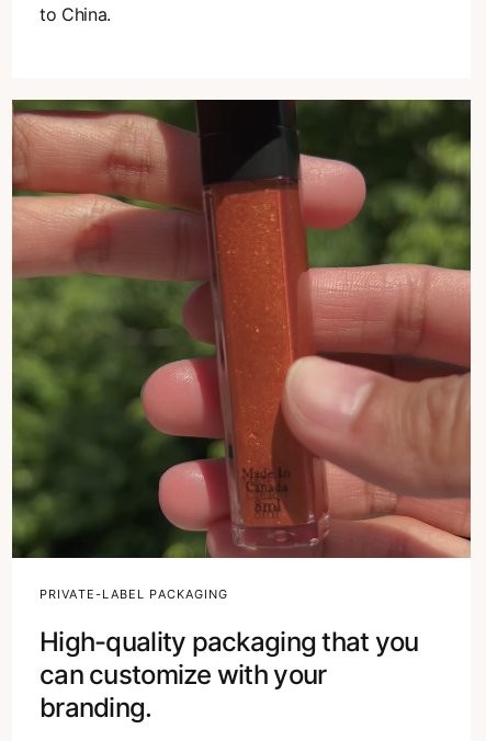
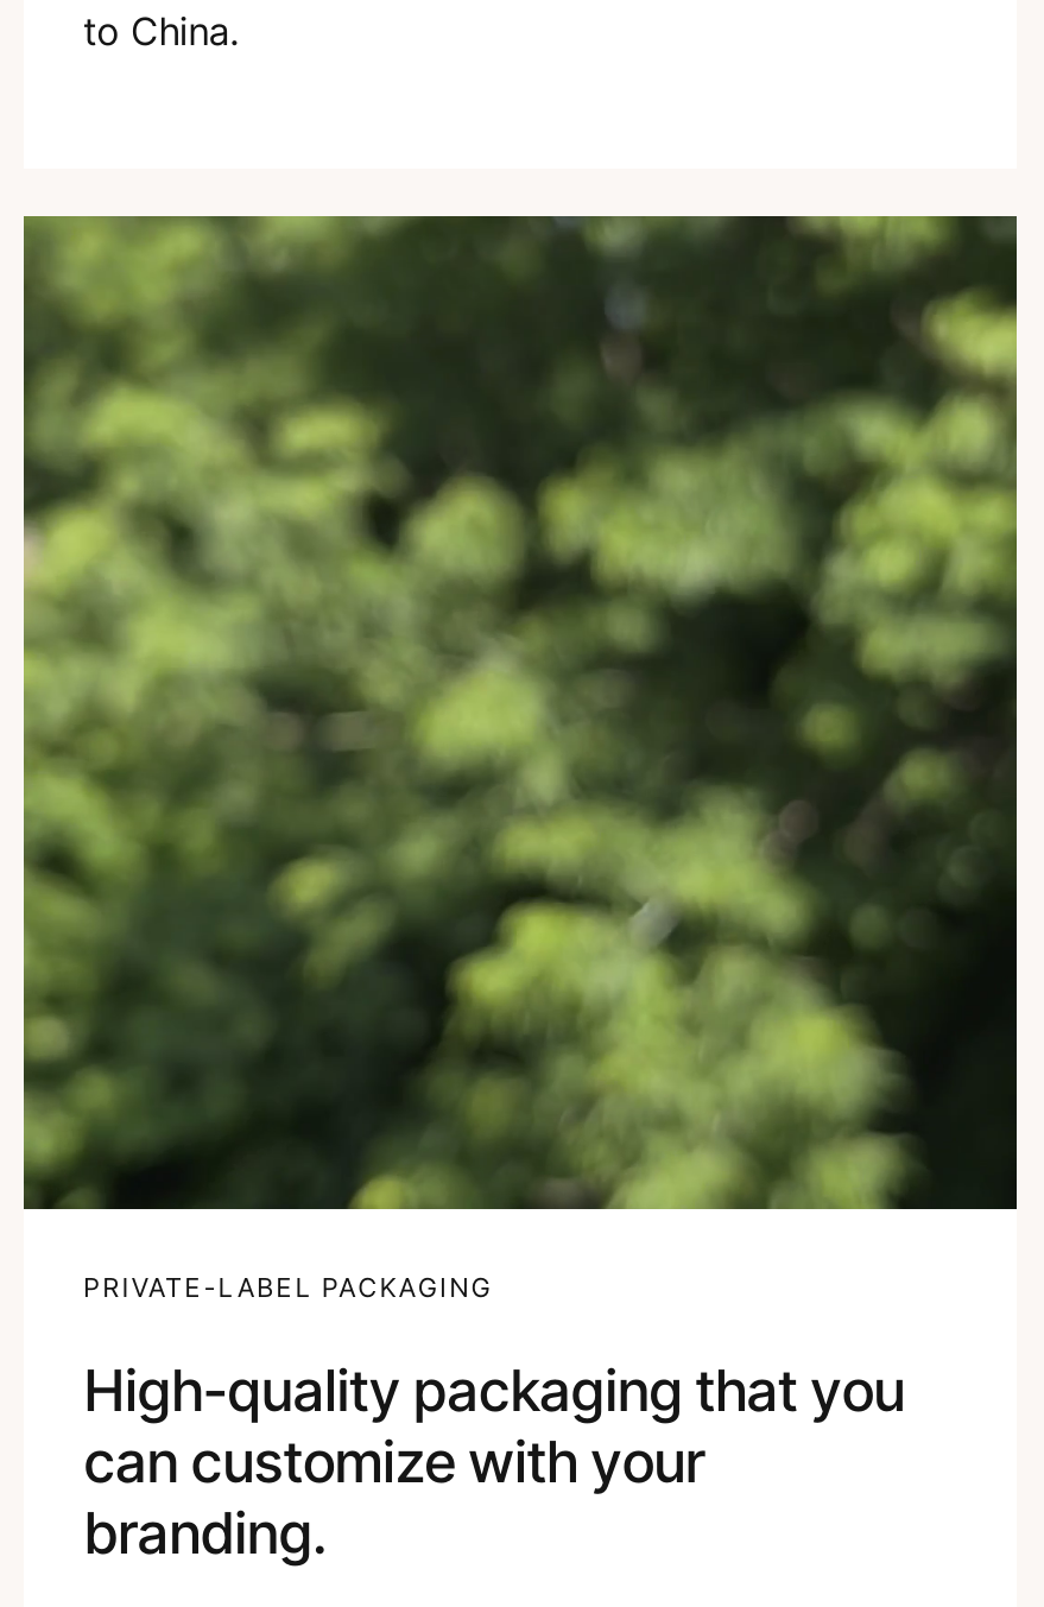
[11,100,472,559] [image] -> [21,216,1019,1211] [image]

